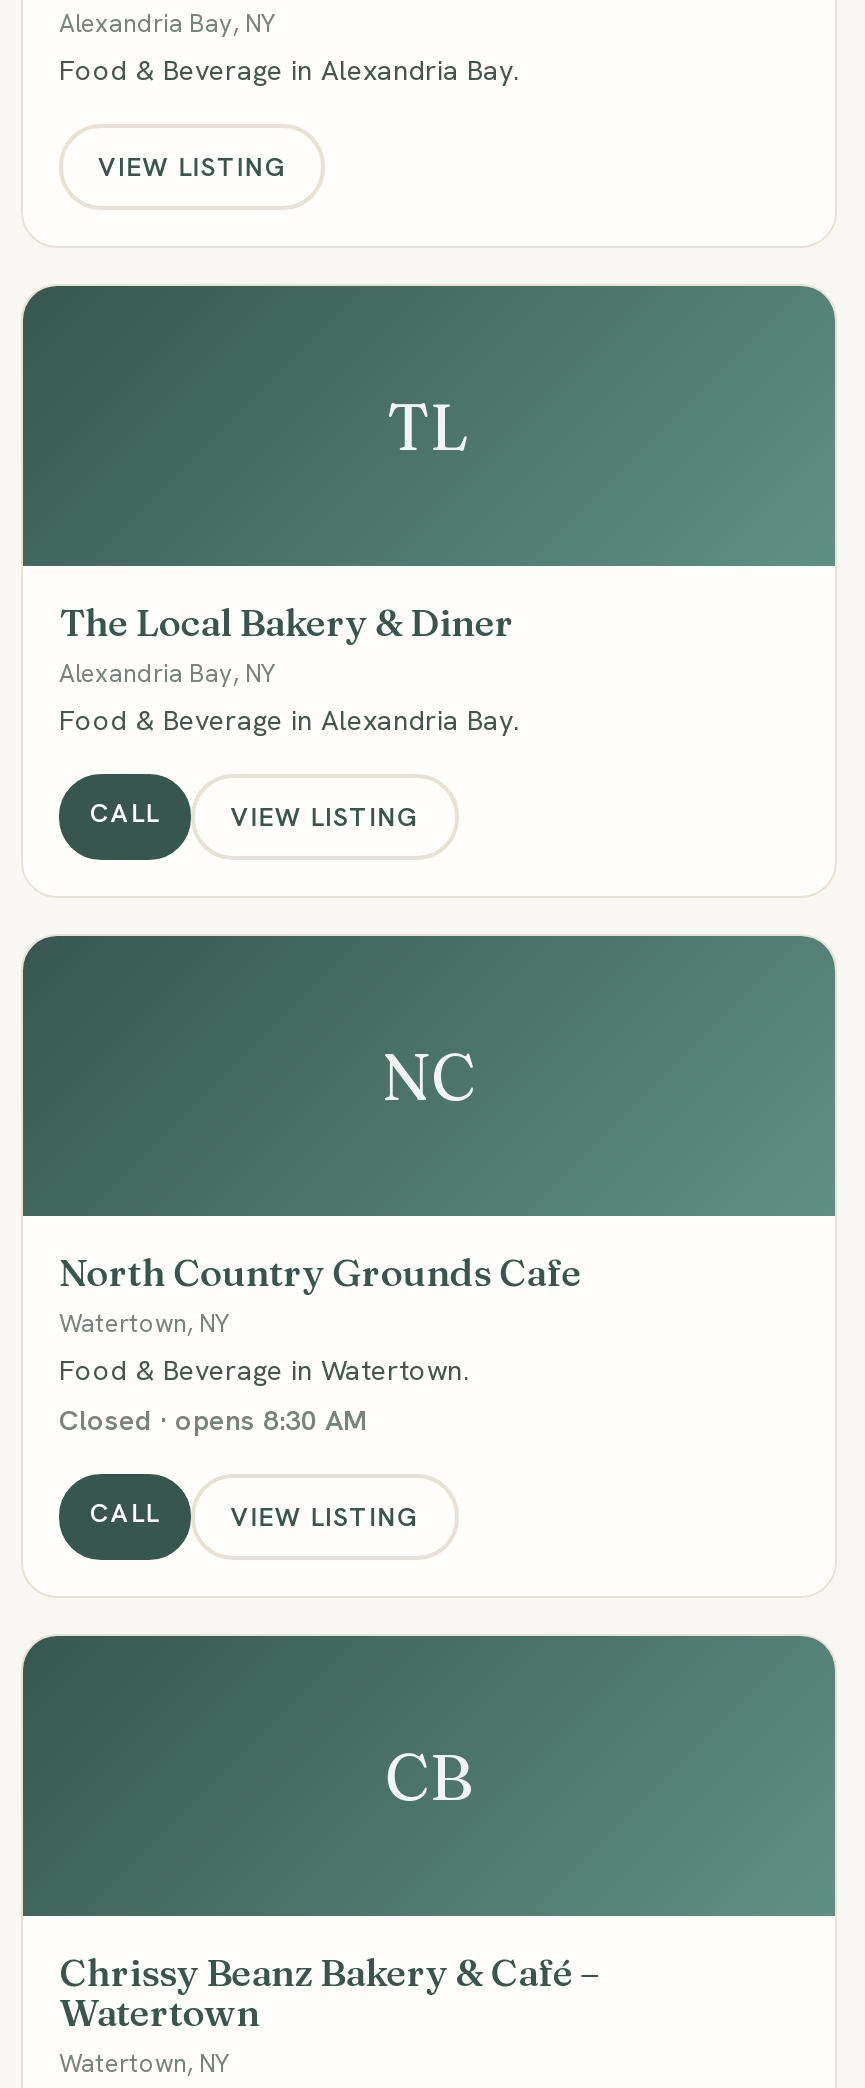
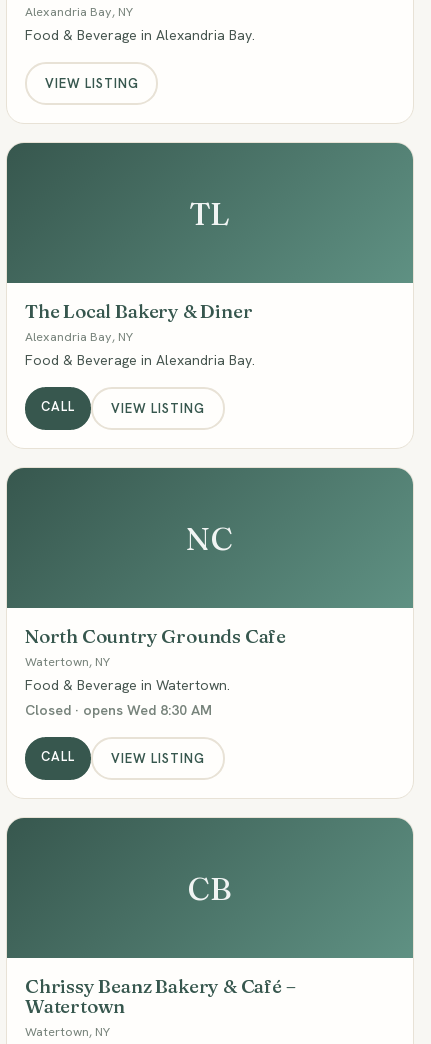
[59,1402,367,1438] Closed · opens 8:30 AM -> [25,701,212,719] Closed · opens Wed 8:30 AM

